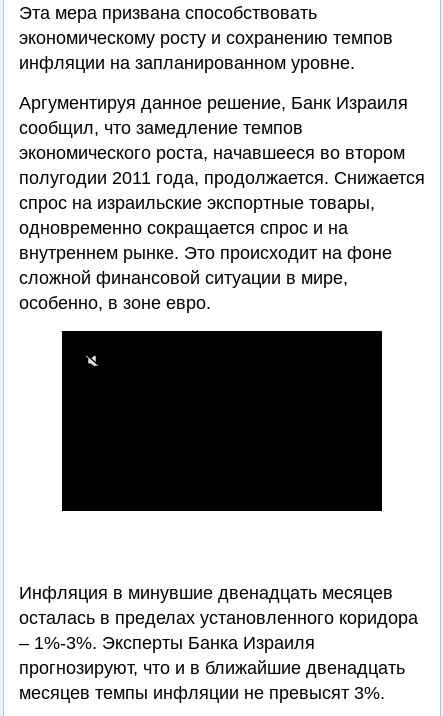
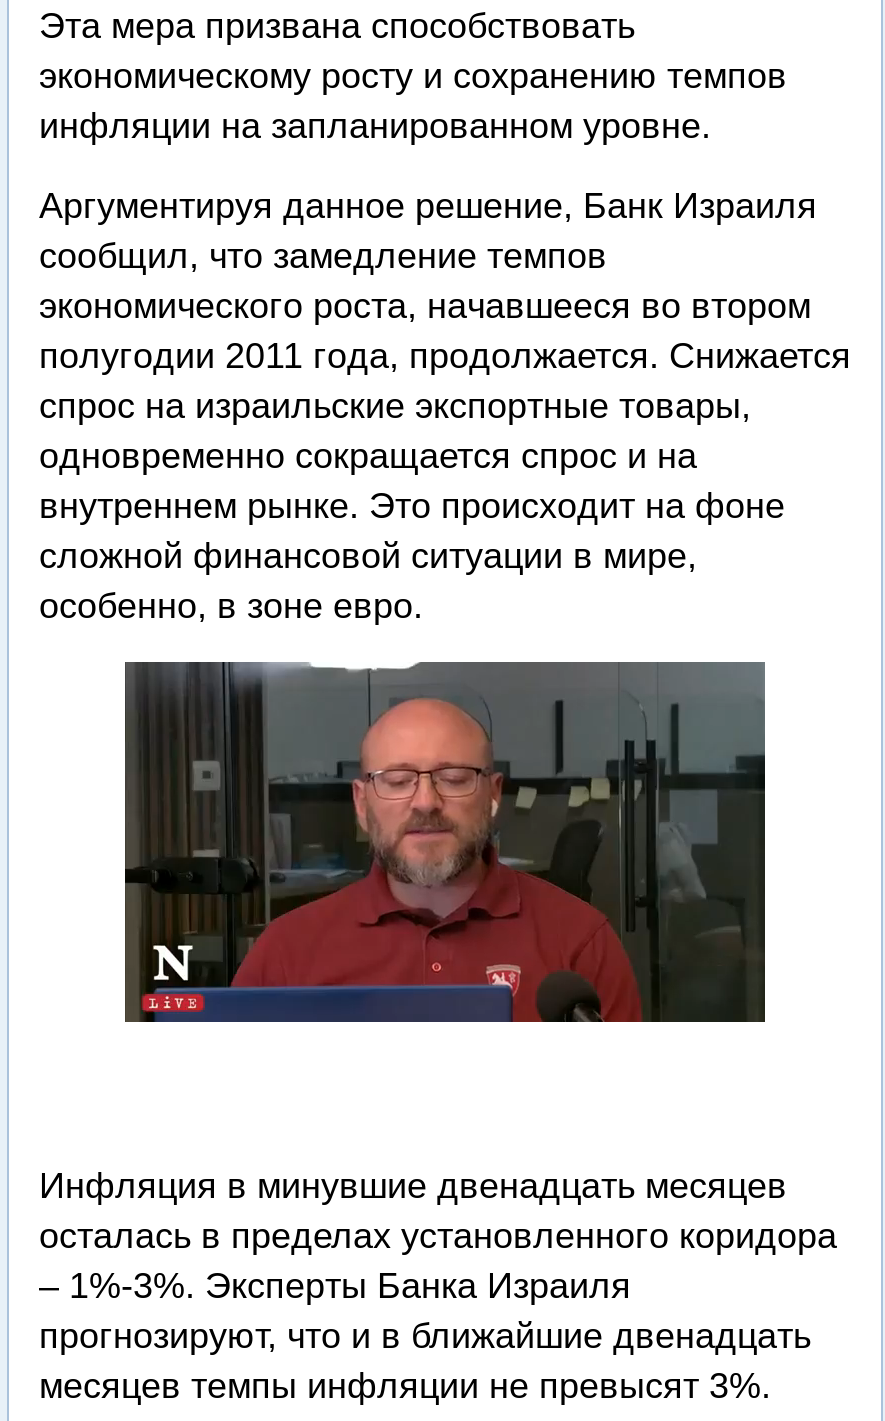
none -> [125,660,767,1024] [image]

